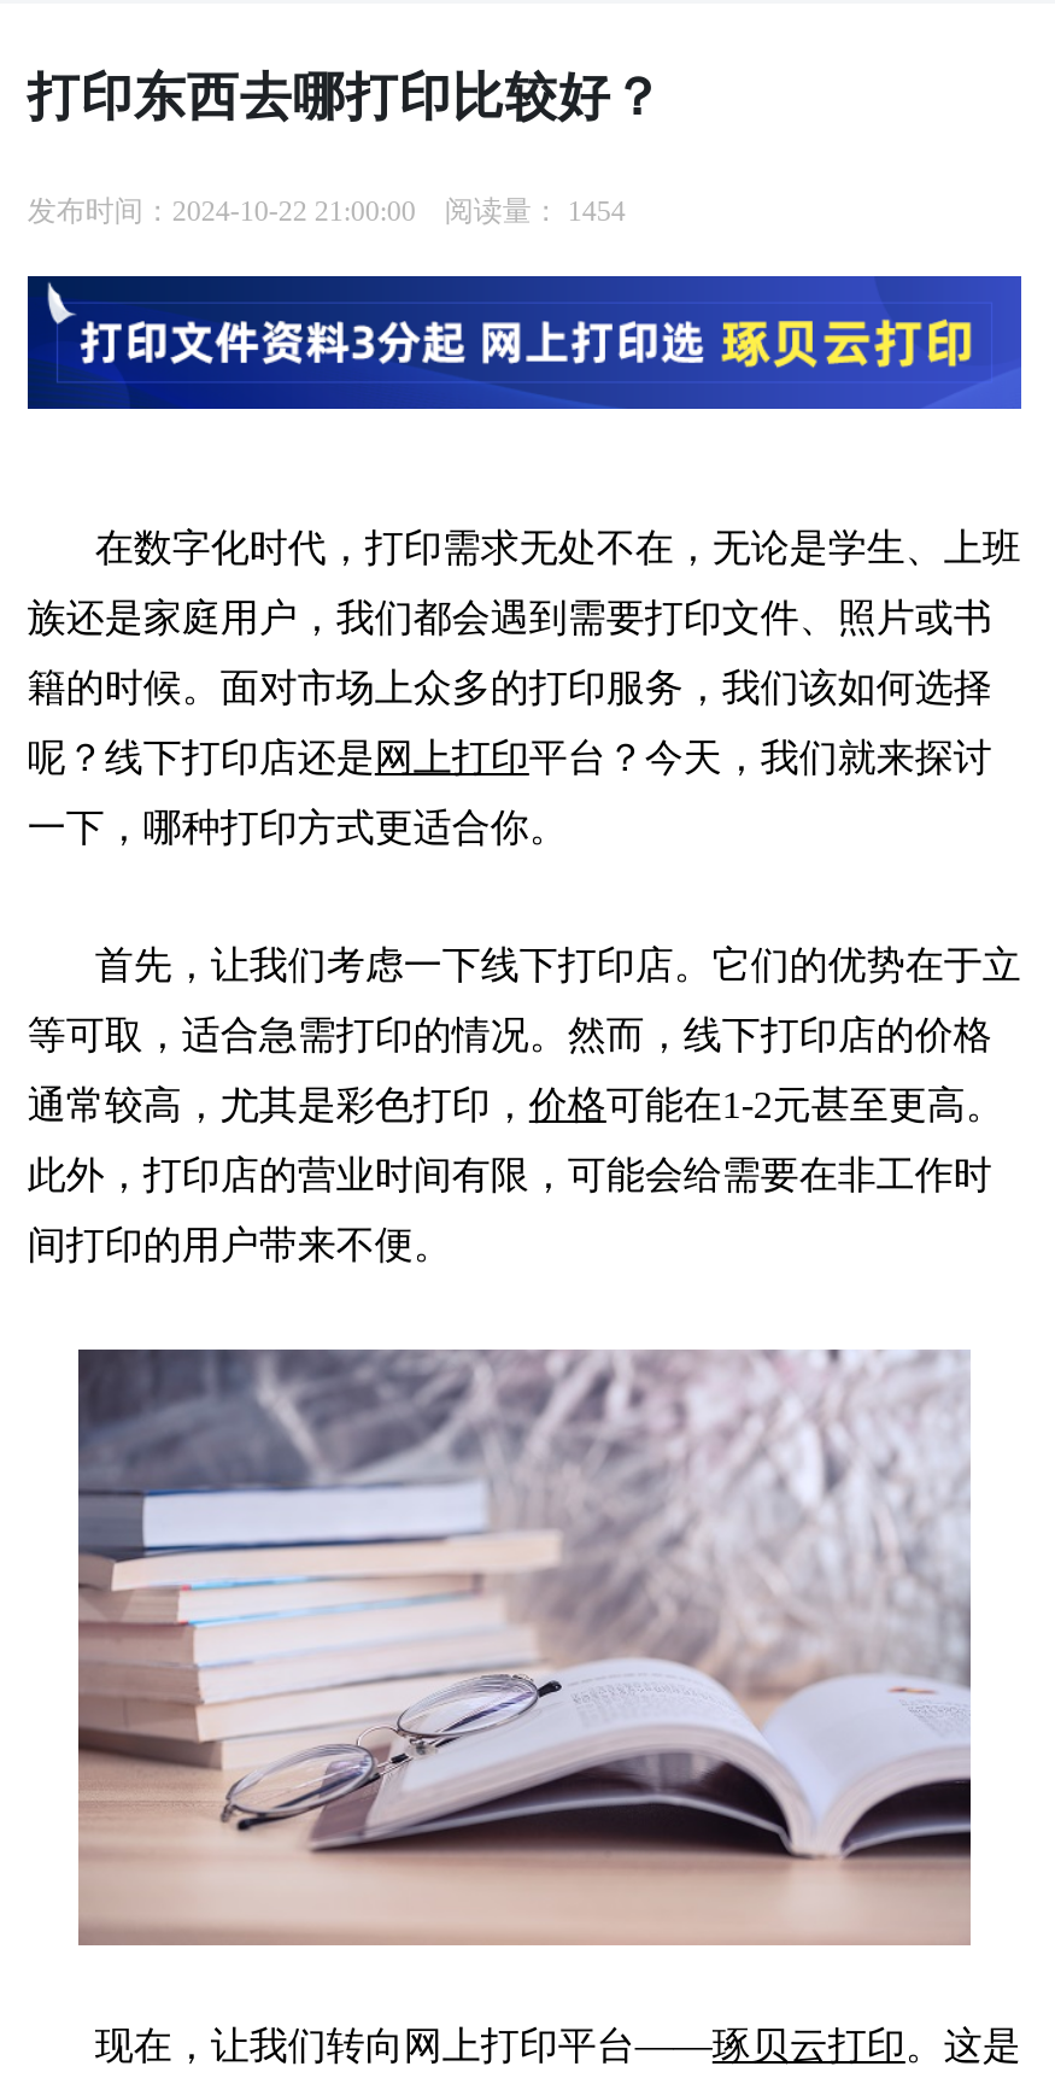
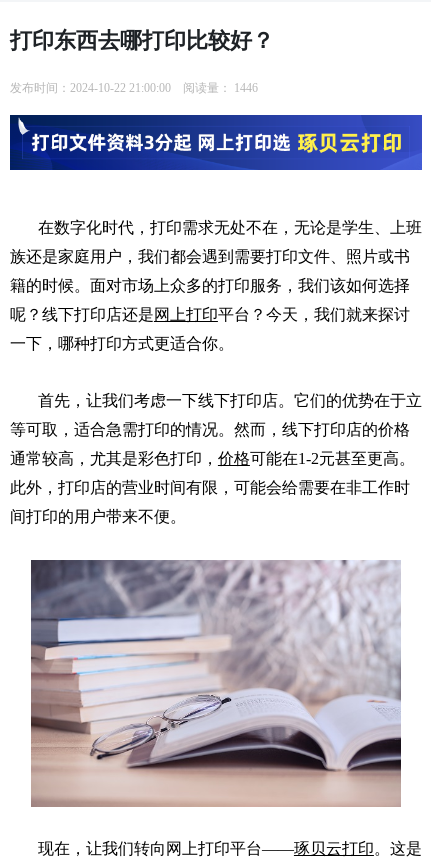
[27,195,626,228] 发布时间：2024-10-22 21:00:00 阅读量： 1454 -> [10,81,258,95] 发布时间：2024-10-22 21:00:00 阅读量： 1446

